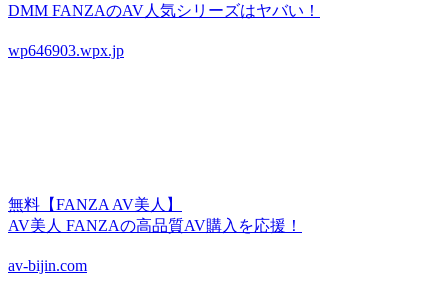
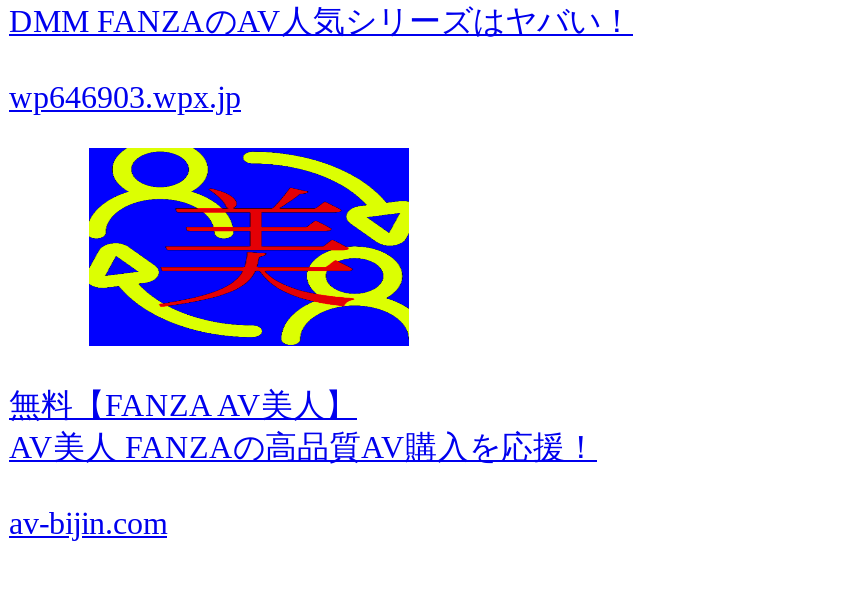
none -> [87,146,411,348] [image]

